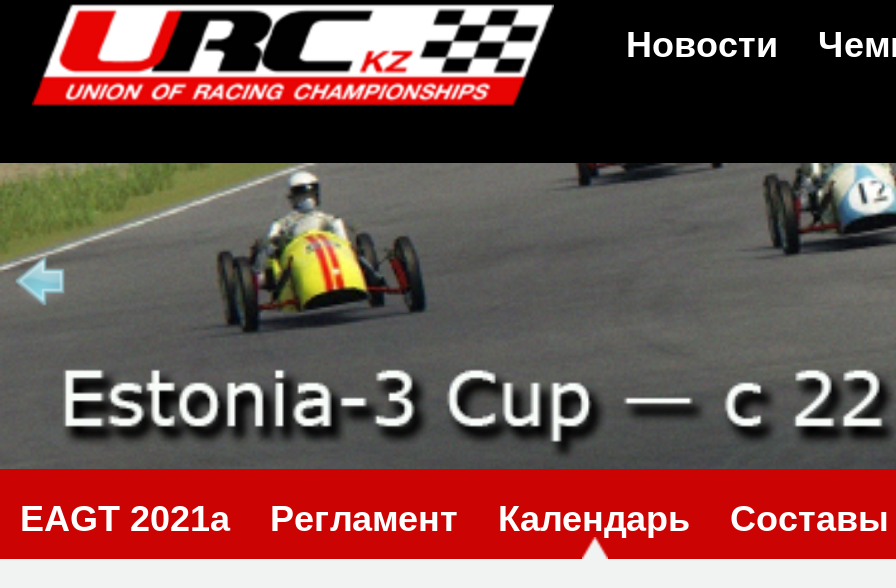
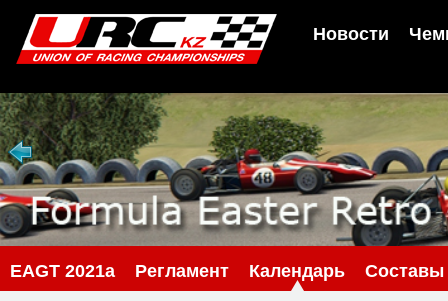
[6,163,890,469] [image] -> [3,92,445,246] [image]

